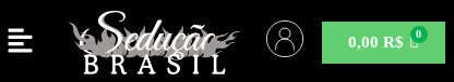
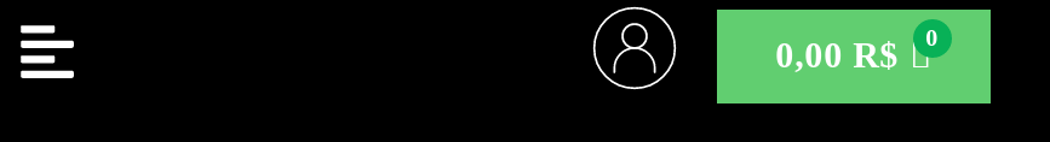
[69,10,240,76] [image] -> none

